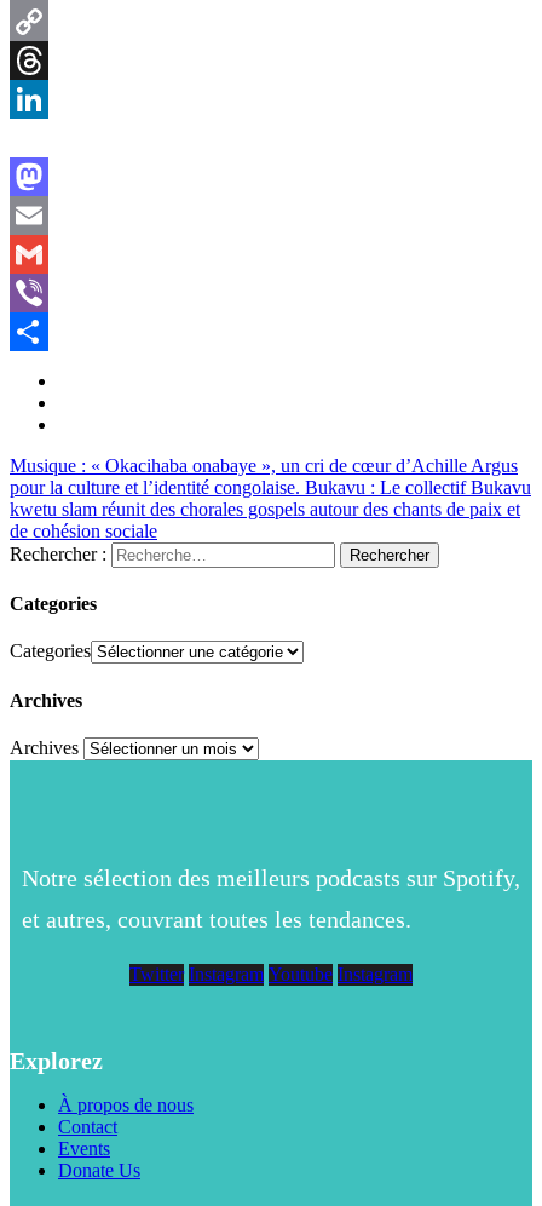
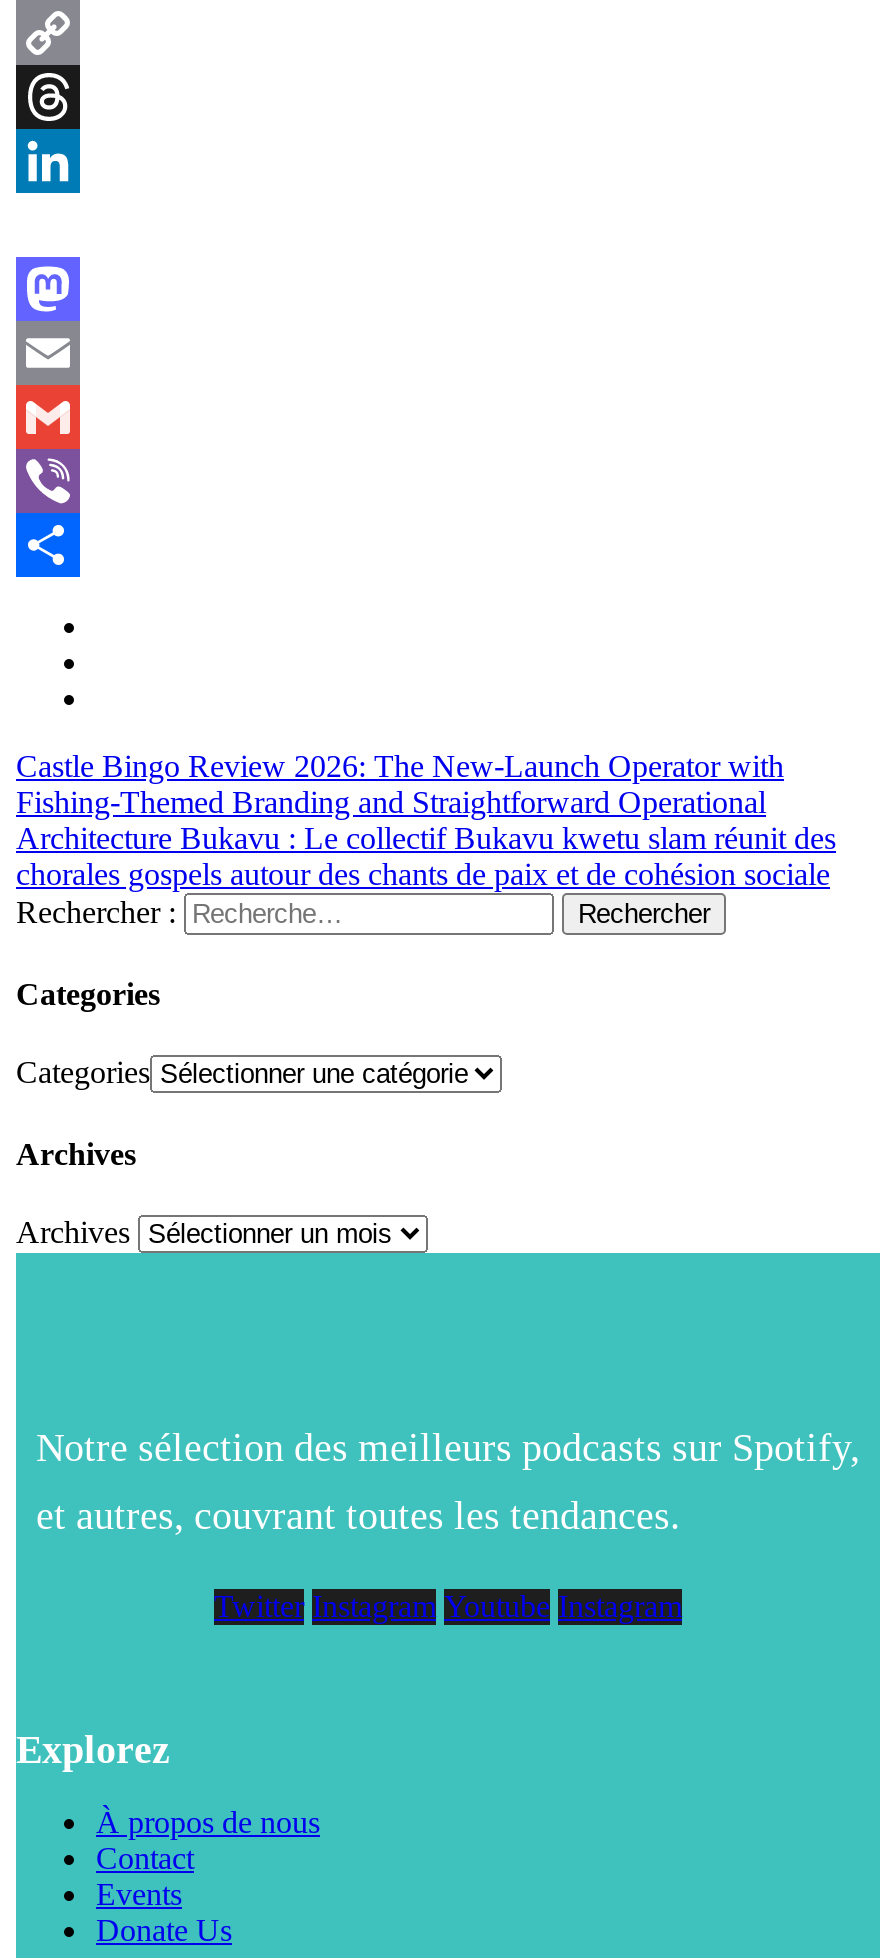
[10,455,531,541] Musique : « Okacihaba onabaye », un cri de cœur d’Achille Argus | pour la culture et l’identité congolaise. Bukavu : Le collectif Bukavu | kwetu slam réunit des chorales gospels autour des chants de paix et | de cohésion sociale -> [16,749,836,891] Castle Bingo Review 2026: The New-Launch Operator with | Fishing-Themed Branding and Straightforward Operational | Architecture Bukavu : Le collectif Bukavu kwetu slam réunit des | chorales gospels autour des chants de paix et de cohésion sociale

